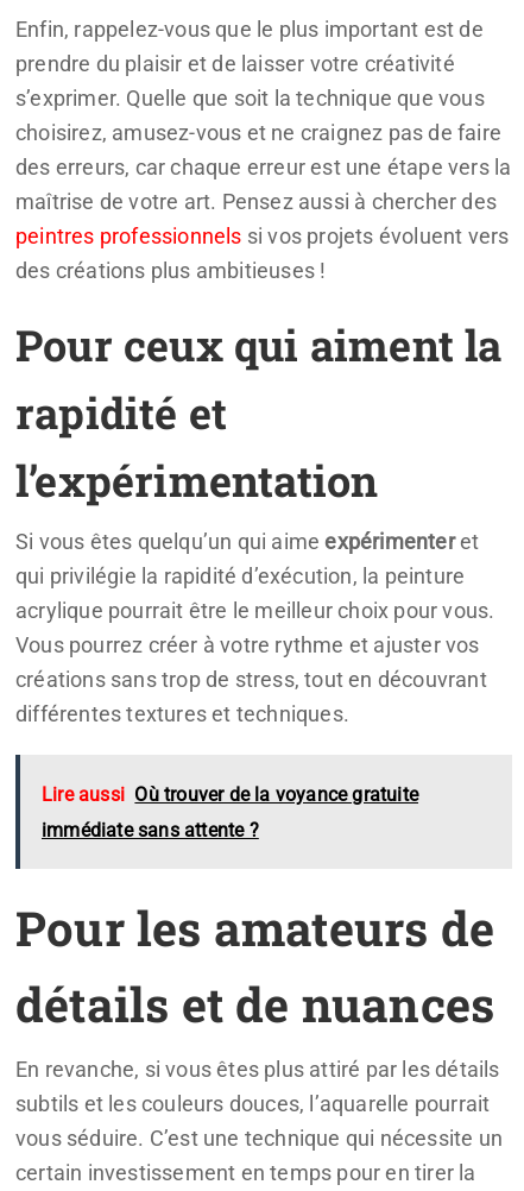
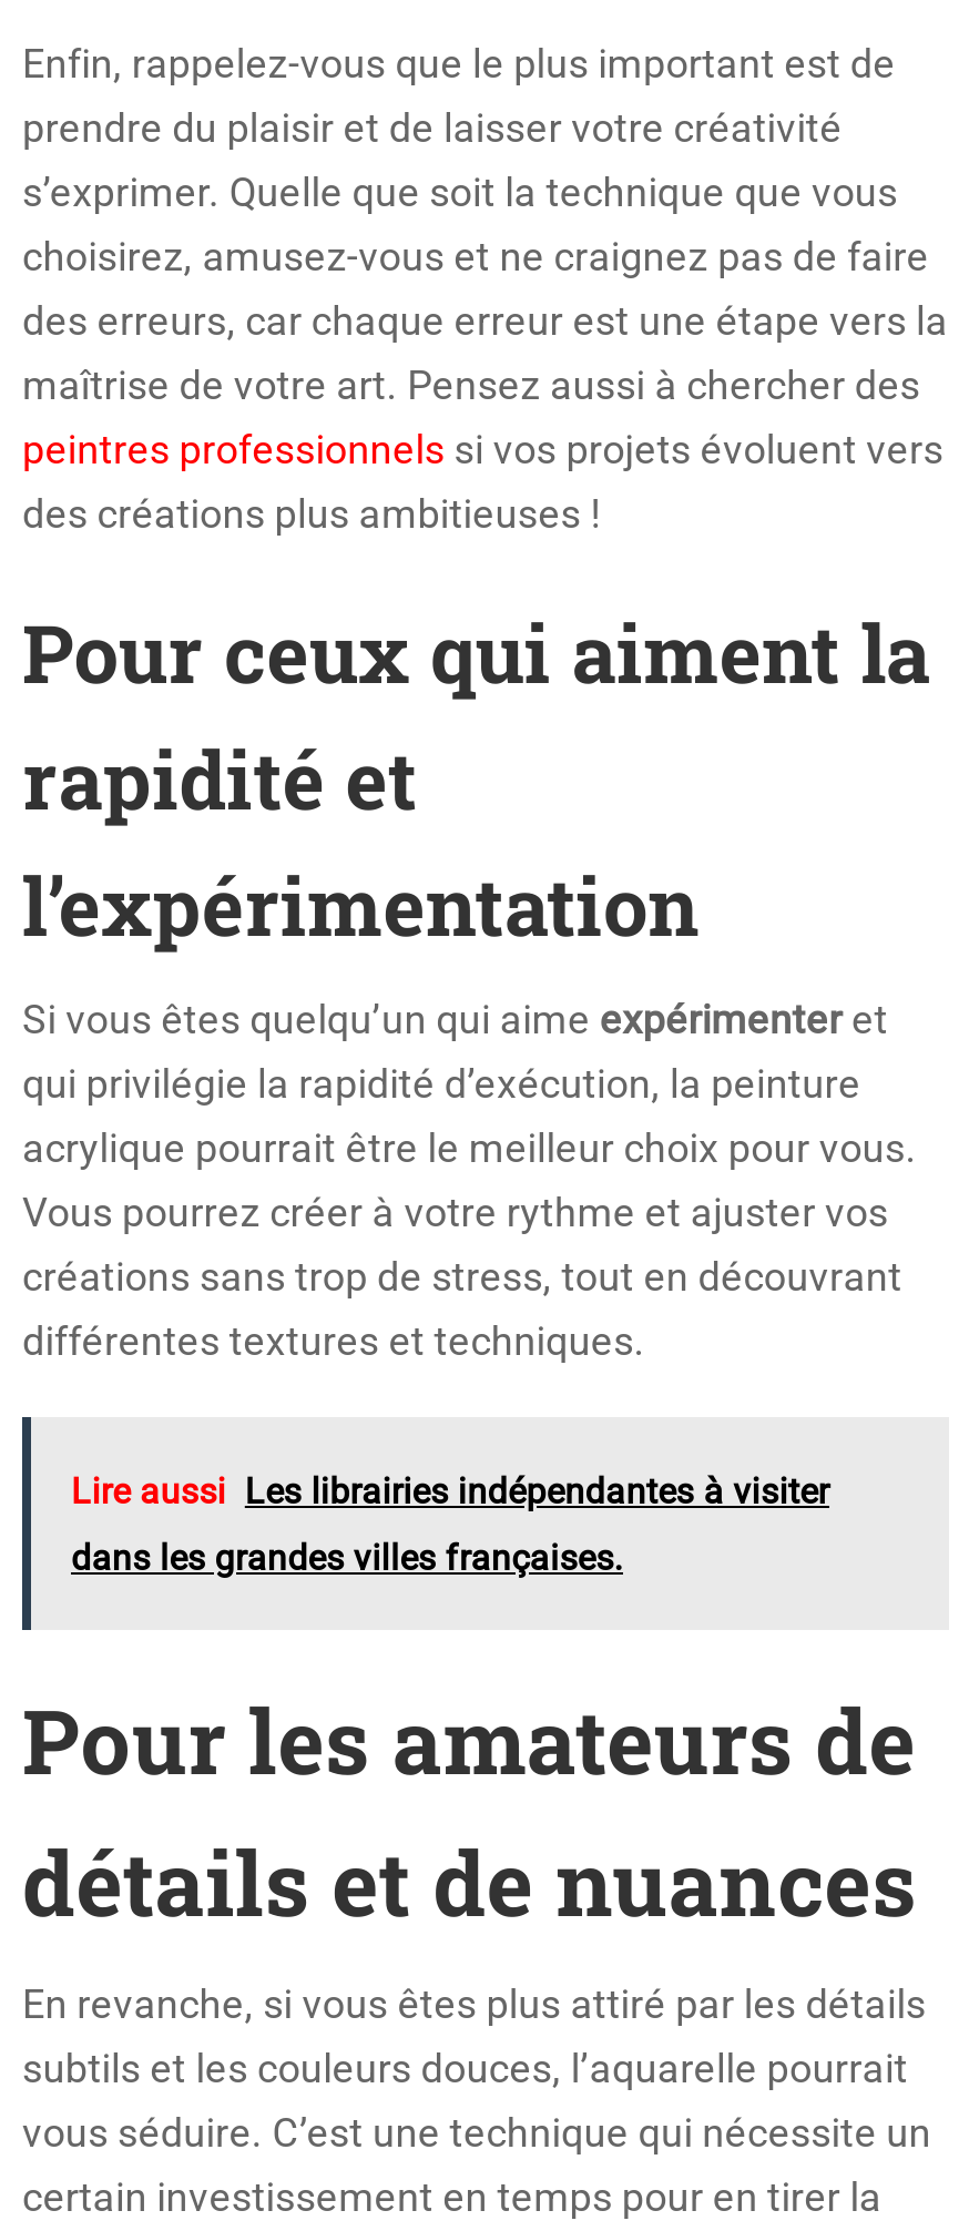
[42,783,418,806] Lire aussi Où trouver de la voyance gratuite -> [71,1470,829,1512] Lire aussi Les librairies indépendantes à visiter
[42,819,259,842] immédiate sans attente ? -> [71,1537,623,1579] dans les grandes villes françaises.

